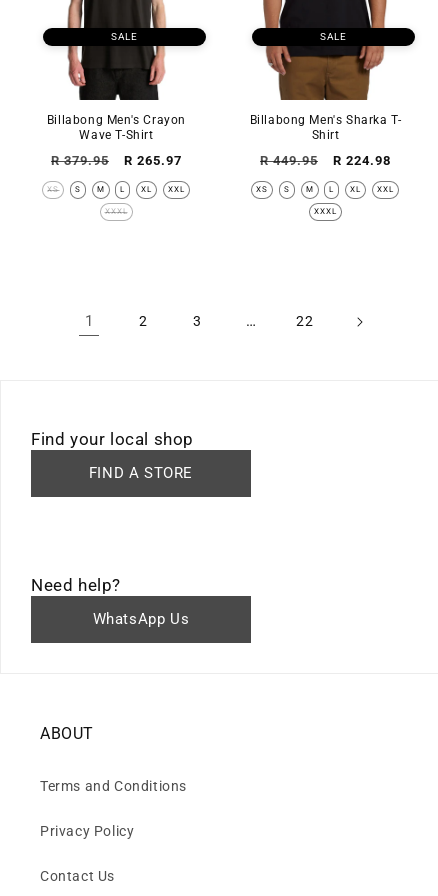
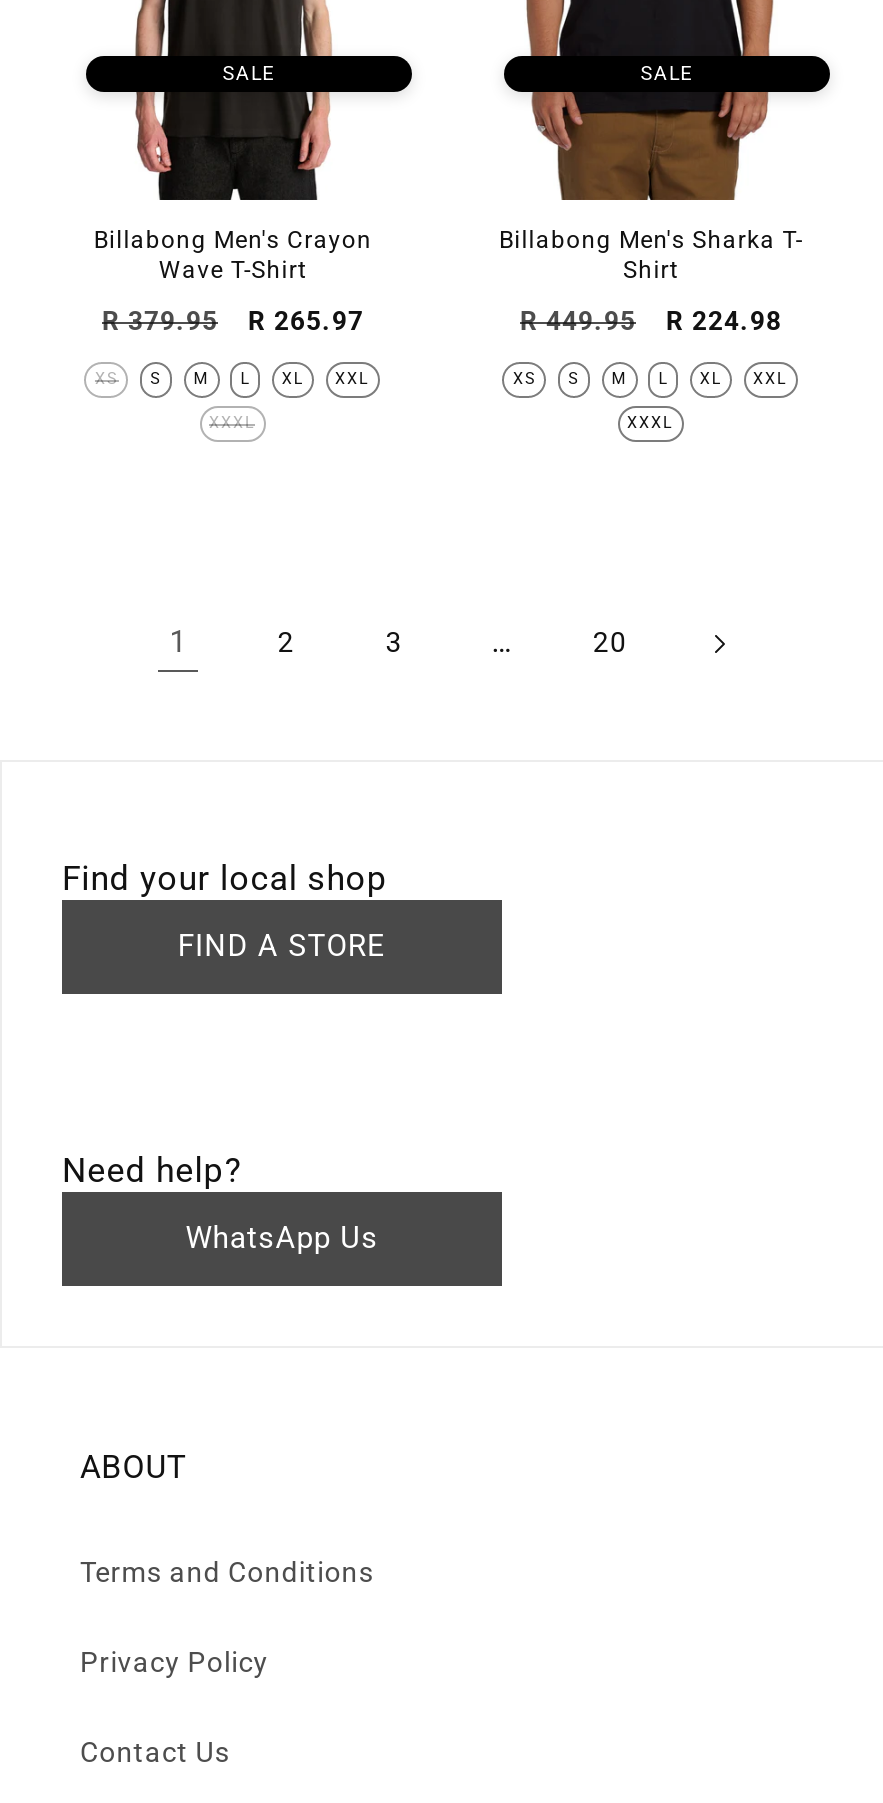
[296,313,314,329] 22 -> [593,627,627,659] 20

